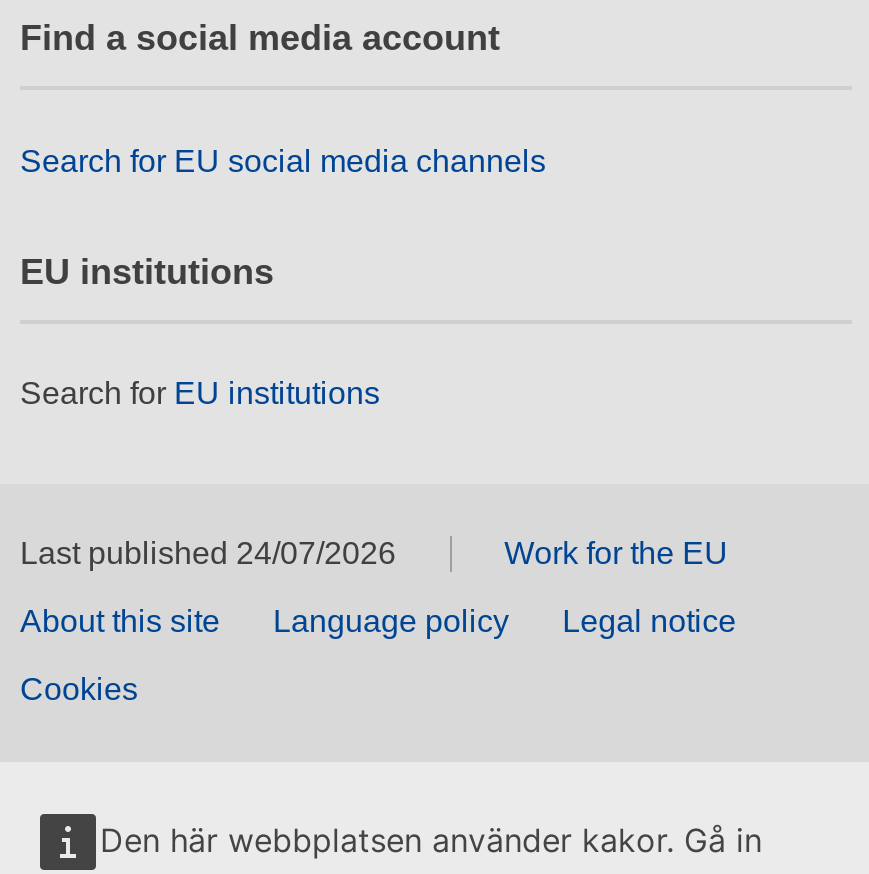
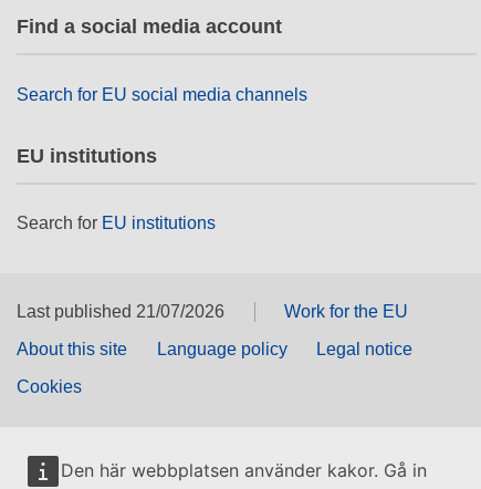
[20,537,396,571] Last published 24/07/2026 -> [17,303,224,321] Last published 21/07/2026

